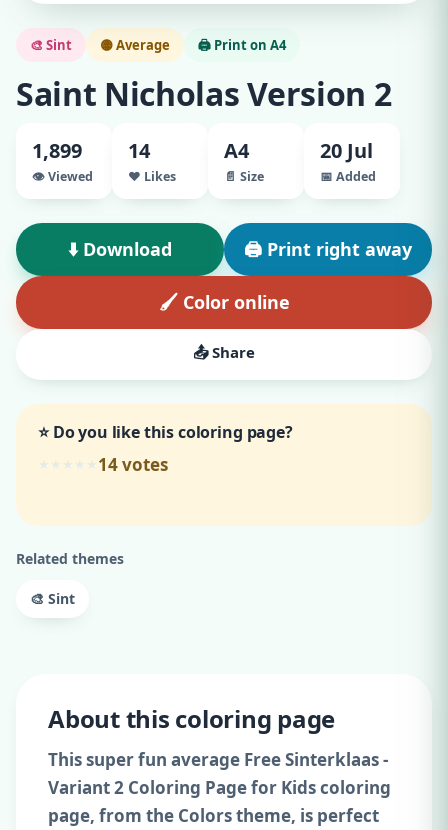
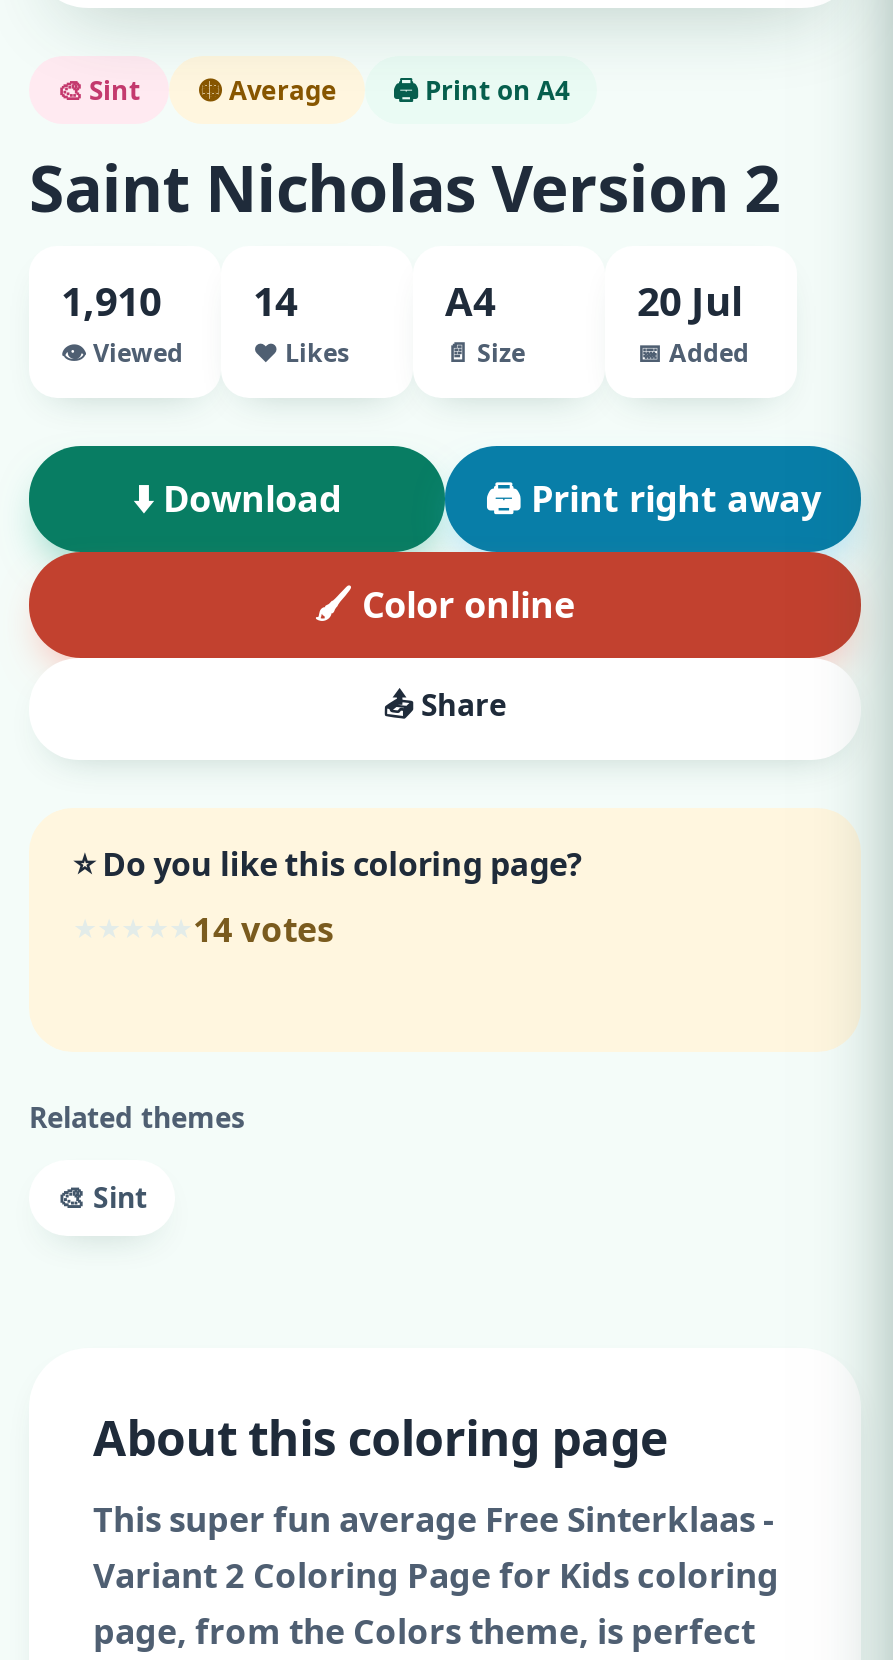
[32,137,150,164] 1,899 14 -> [61,274,297,328] 1,910 14

